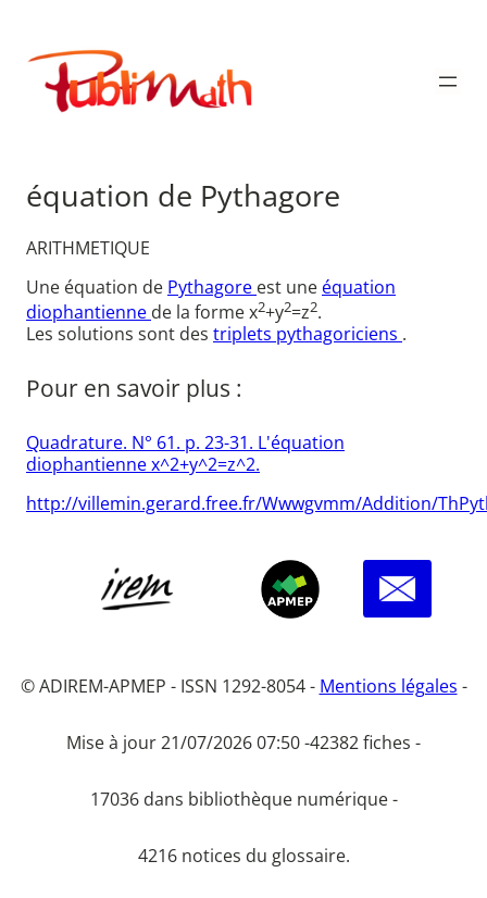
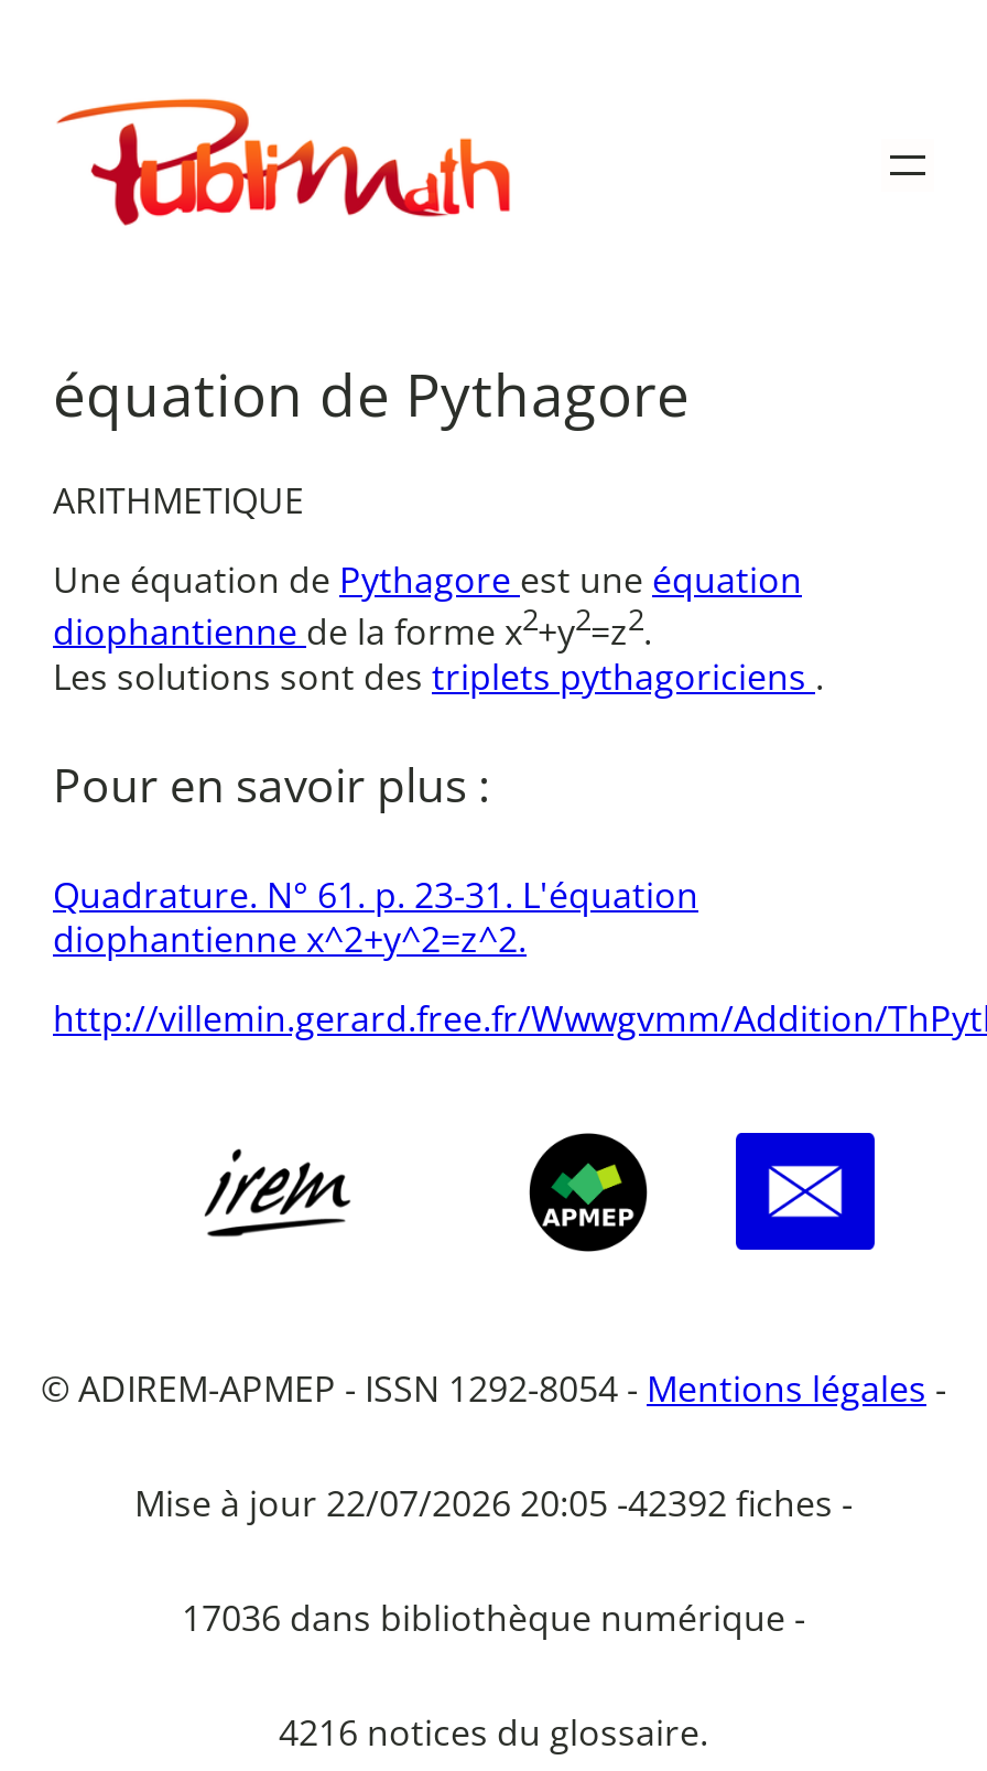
[66,730,421,754] Mise à jour 21/07/2026 07:50 - 42382 fiches - -> [134,1478,853,1527] Mise à jour 22/07/2026 20:05 - 42392 fiches -

